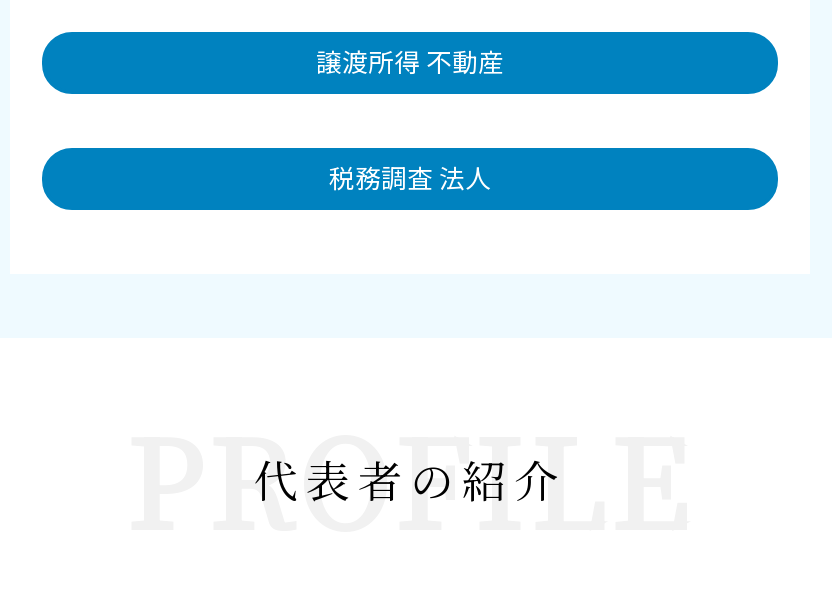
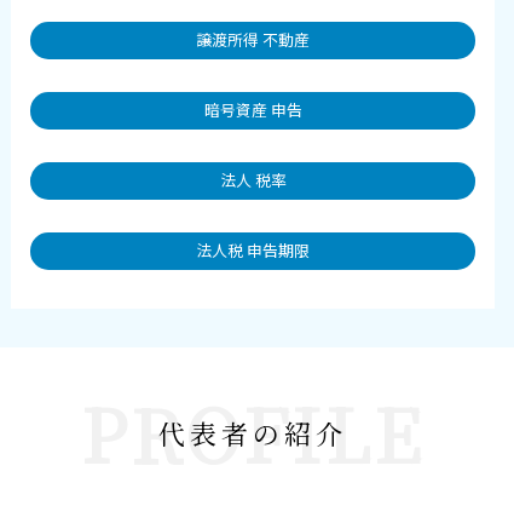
[329,159,491,197] 税務調査 法人 -> [196,98,310,262] 暗号資産 申告 | 法人 税率 | 法人税 申告期限

